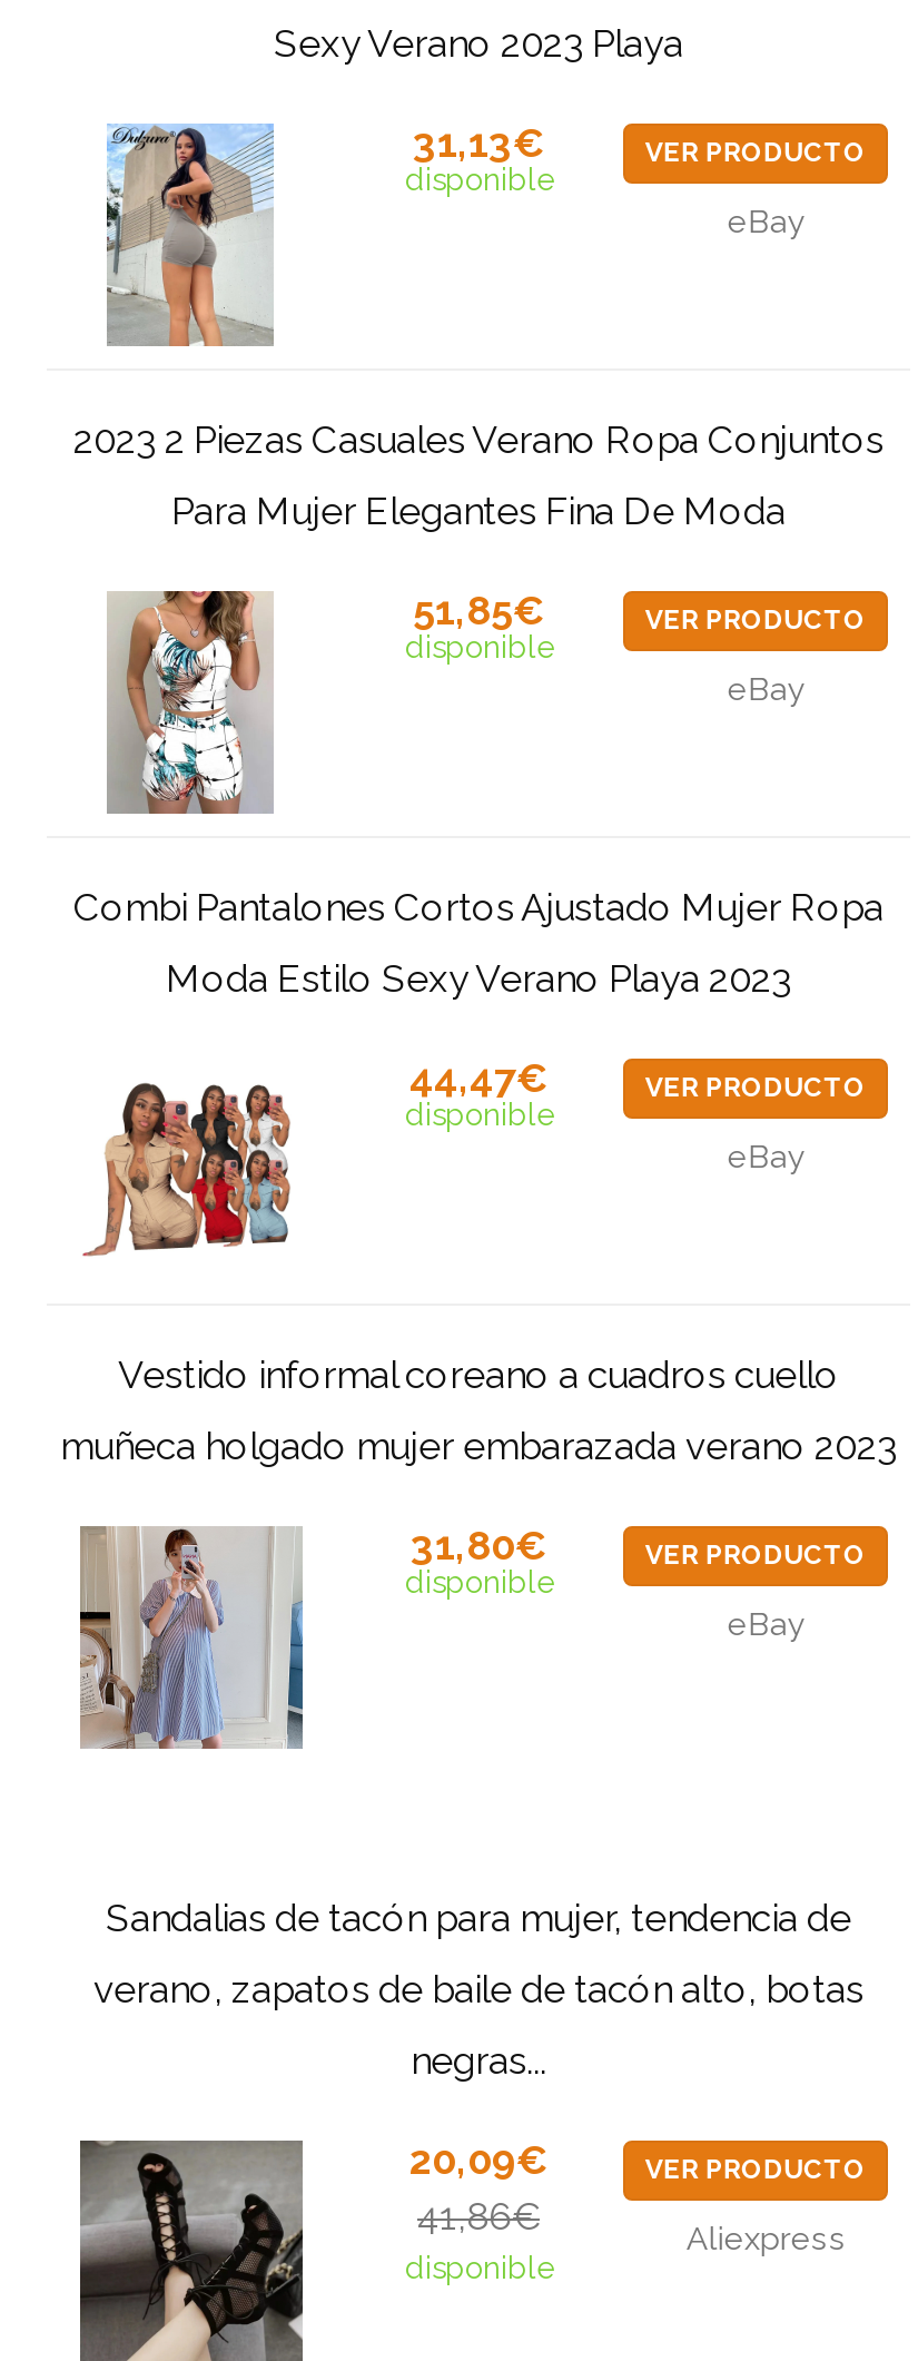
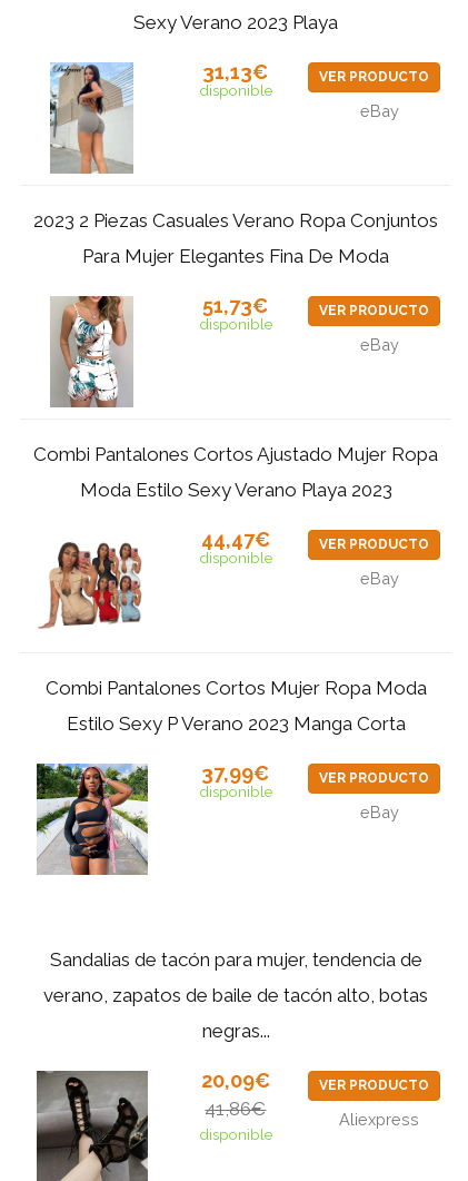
[413,586,544,632] 51,85€ -> [203,293,268,317] 51,73€
[118,1351,839,1396] Vestido informal coreano a cuadros cuello -> [45,676,426,698] Combi Pantalones Cortos Mujer Ropa Moda
[60,1423,897,1467] muñeca holgado mujer embarazada verano 2023 -> [66,712,405,734] Estilo Sexy P Verano 2023 Manga Corta
[78,1524,305,1749] [image] -> [37,762,149,875] [image]
[411,1521,546,1567] 31,80€ -> [202,761,270,784] 37,99€

